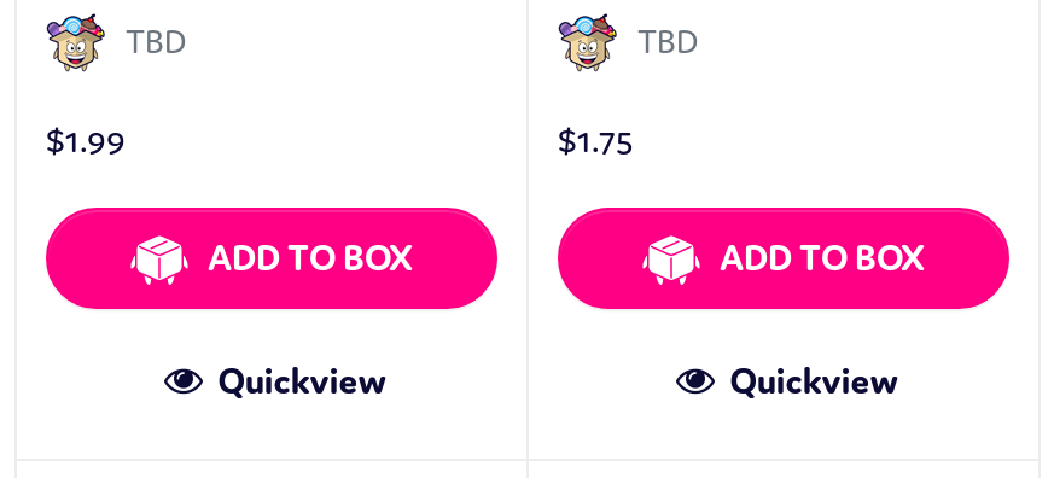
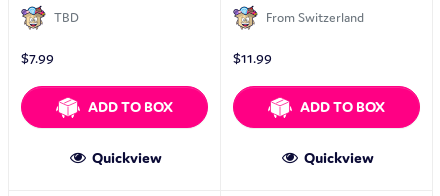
[637,22,698,63] TBD -> [266,9,364,26] From Switzerland
[46,117,126,162] $1.99 -> [21,48,54,67] $7.99
[558,117,633,162] $1.75 -> [233,48,272,67] $11.99

